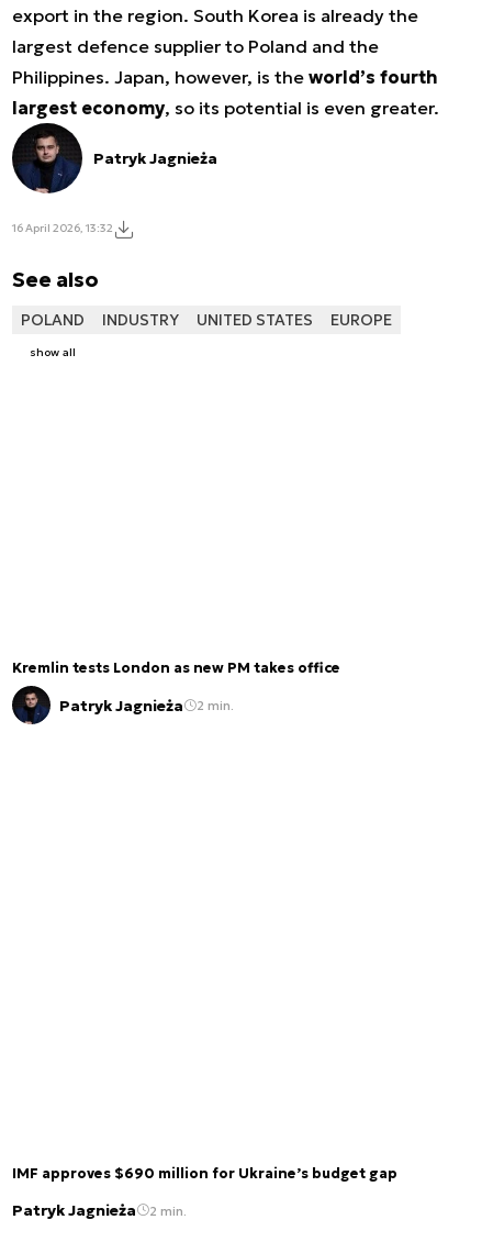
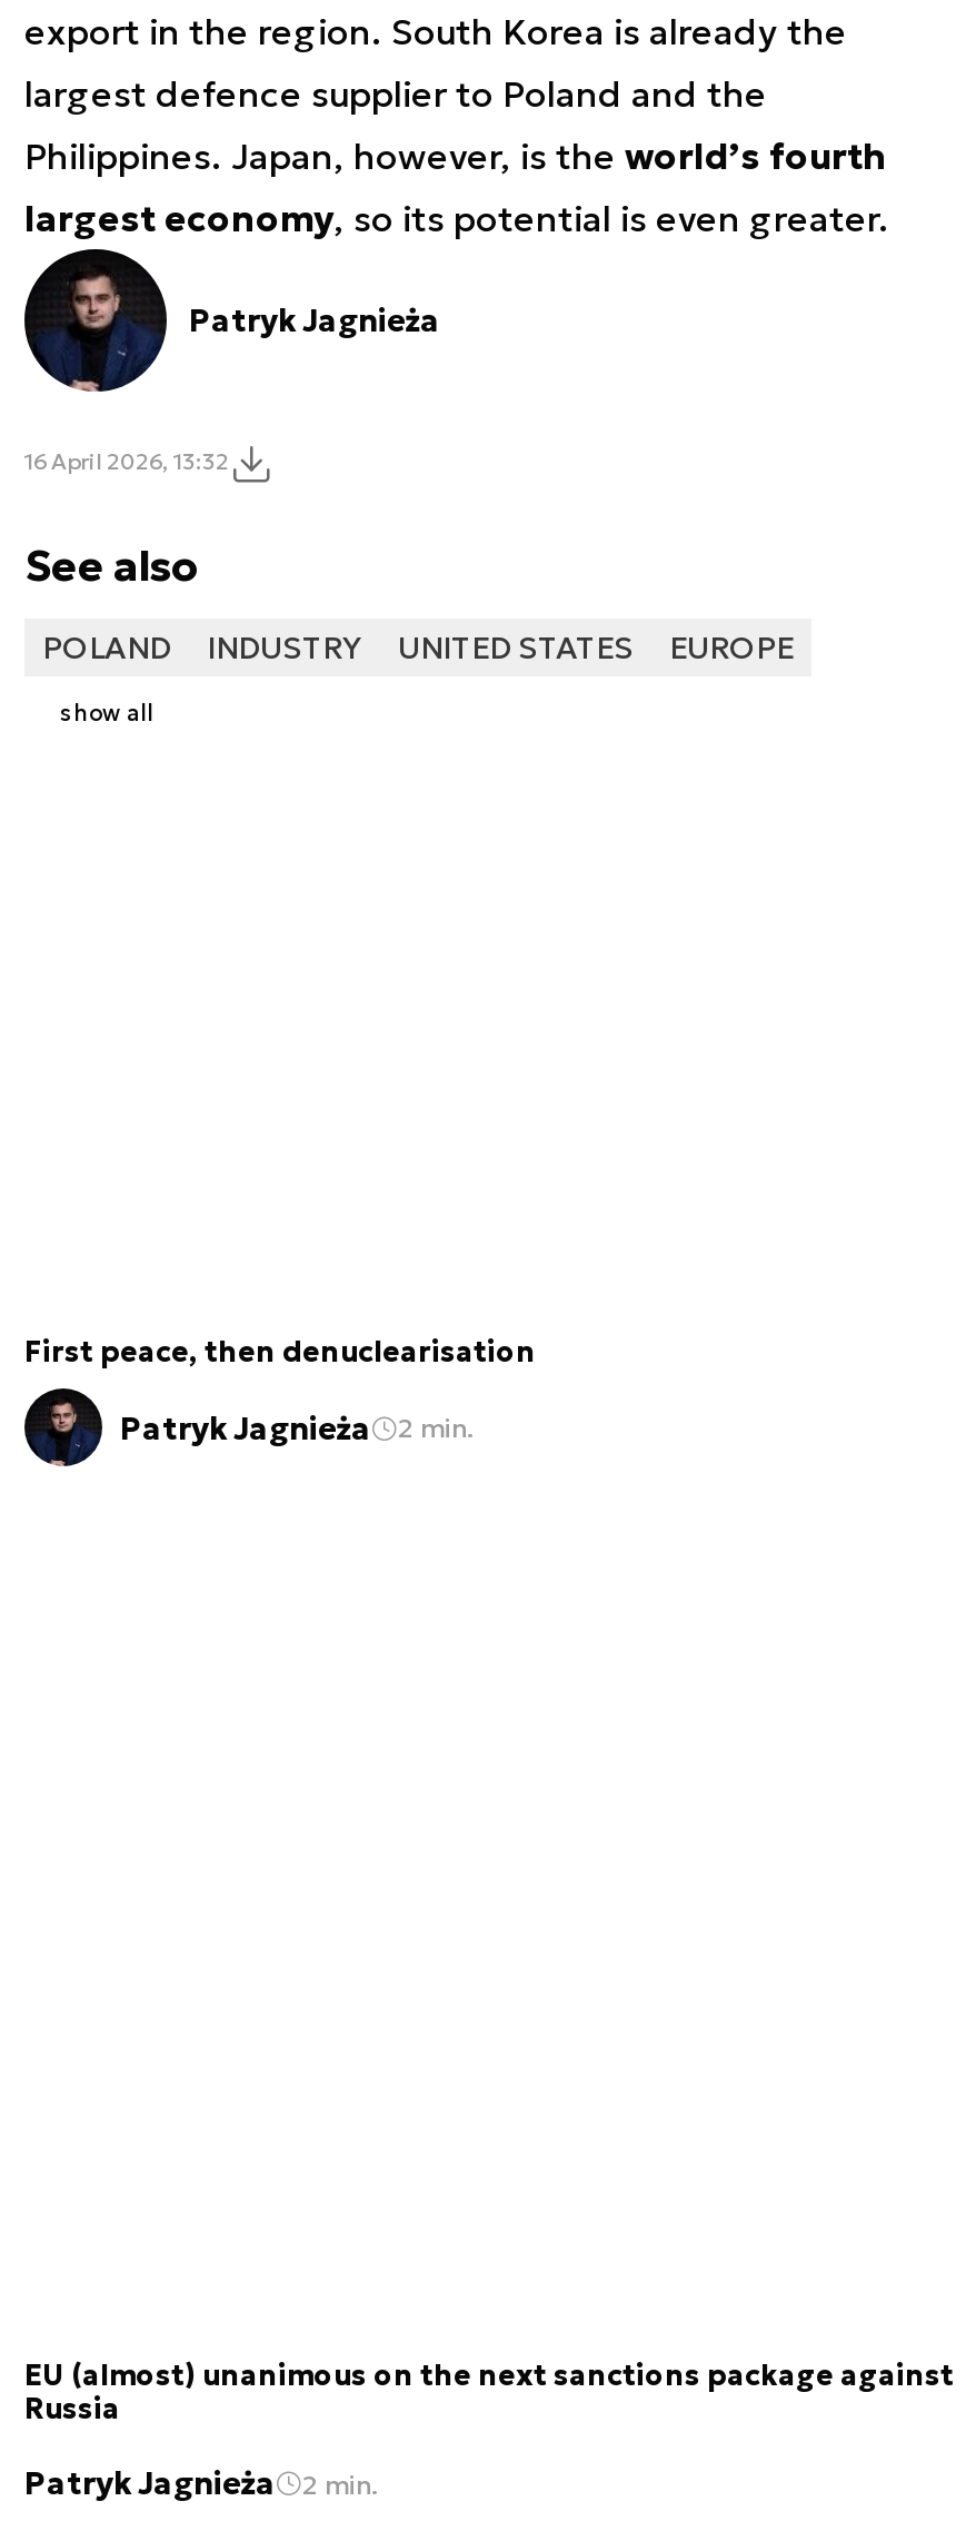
[12,660,340,677] Kremlin tests London as new PM takes office -> [24,1335,536,1371] First peace, then denuclearisation
[12,1165,397,1182] IMF approves $690 million for Ukraine’s budget gap -> [24,2358,954,2427] EU (almost) unanimous on the next sanctions package against | Russia

